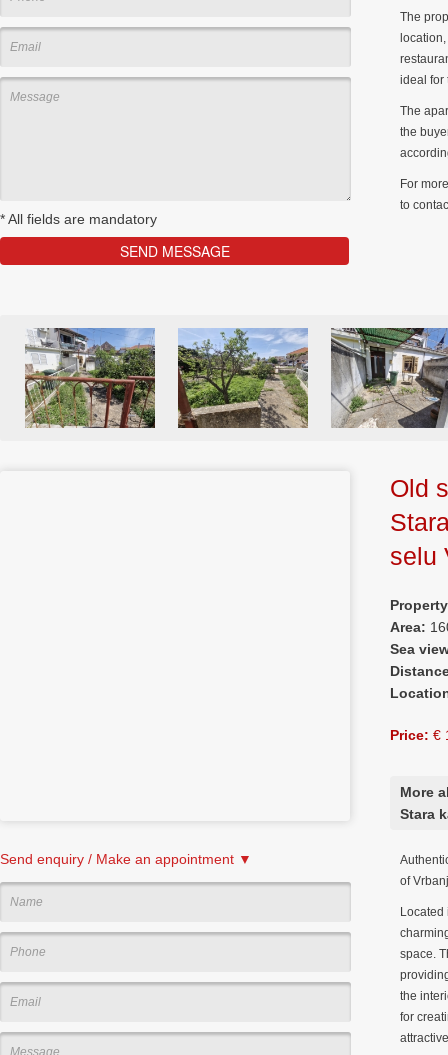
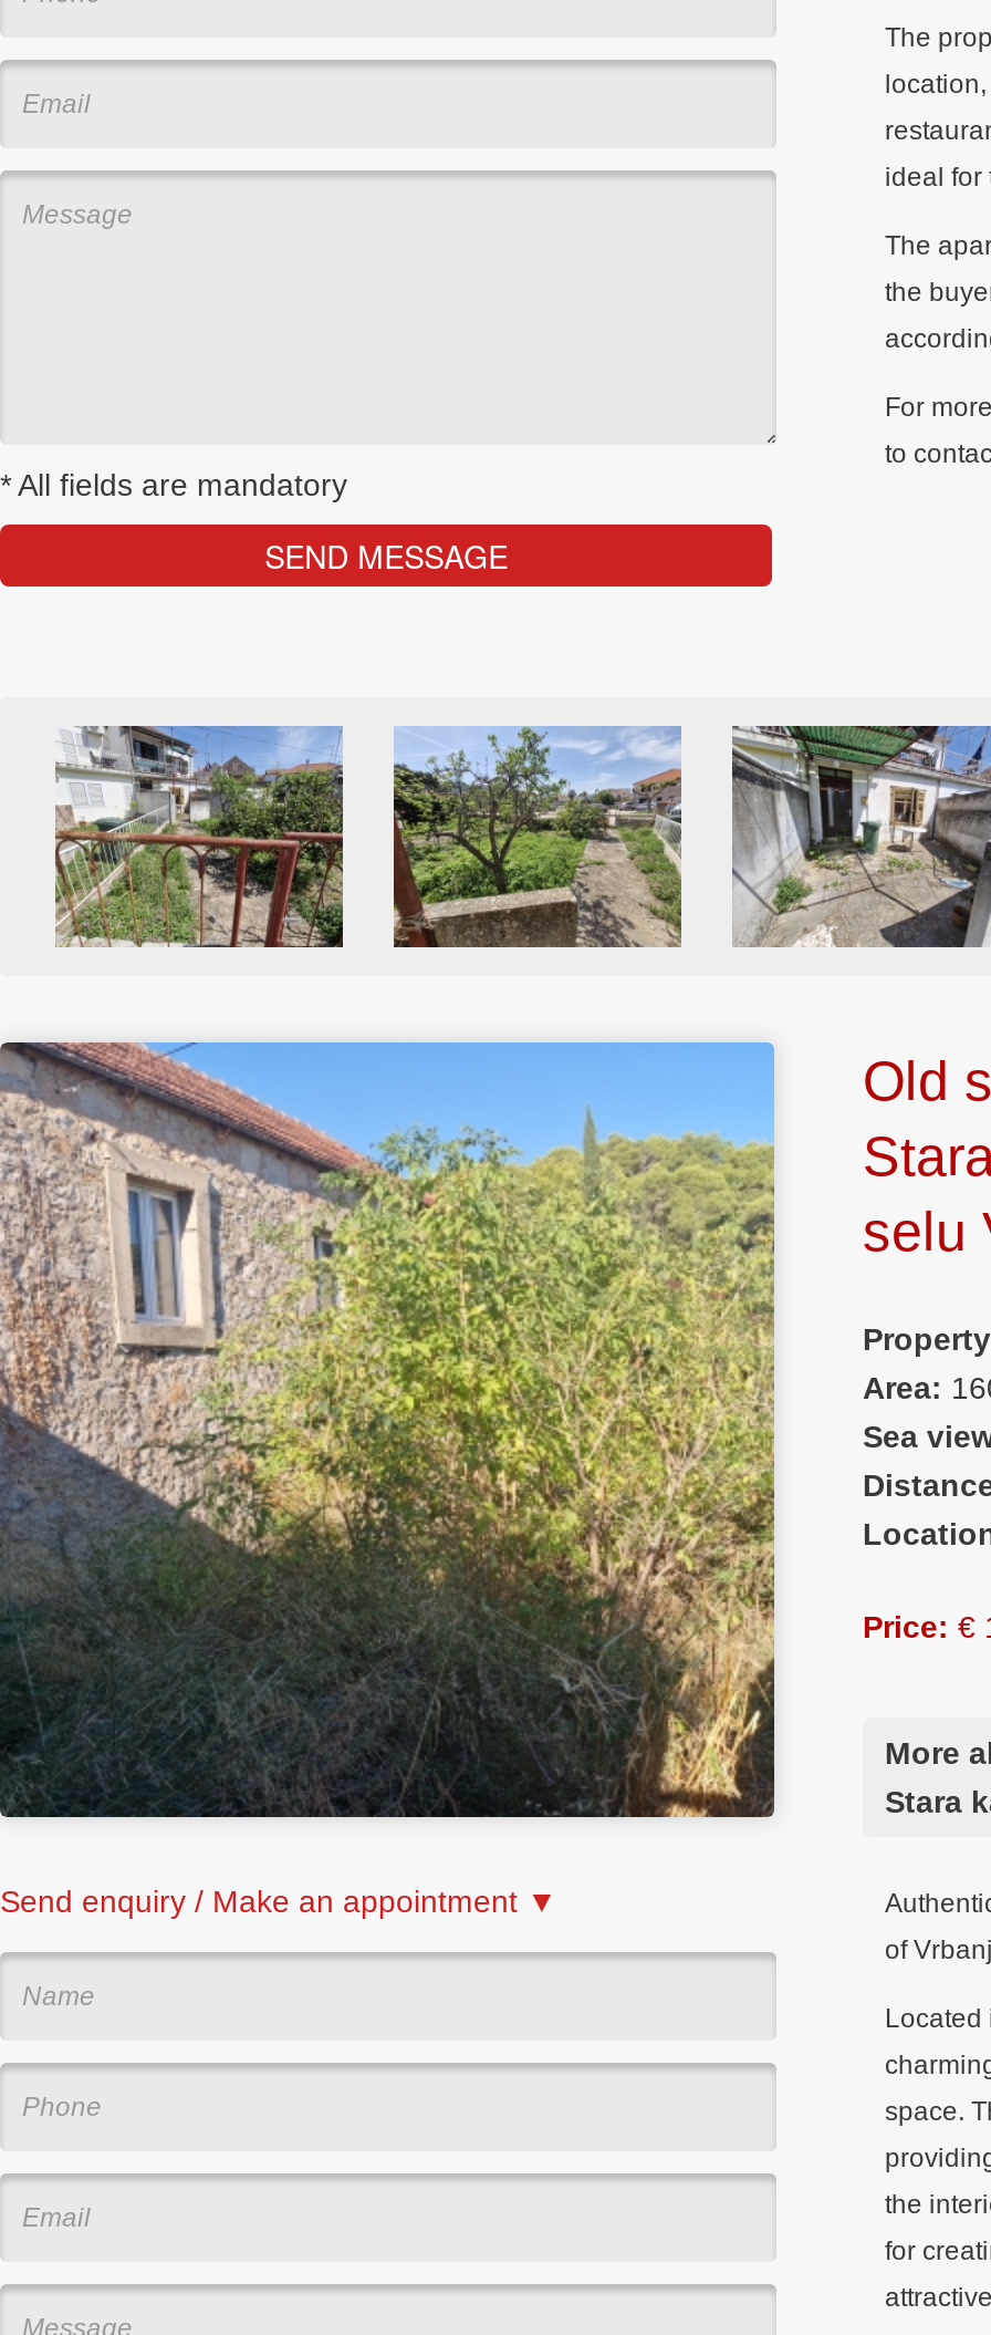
none -> [7,1040,776,1819] [image]

